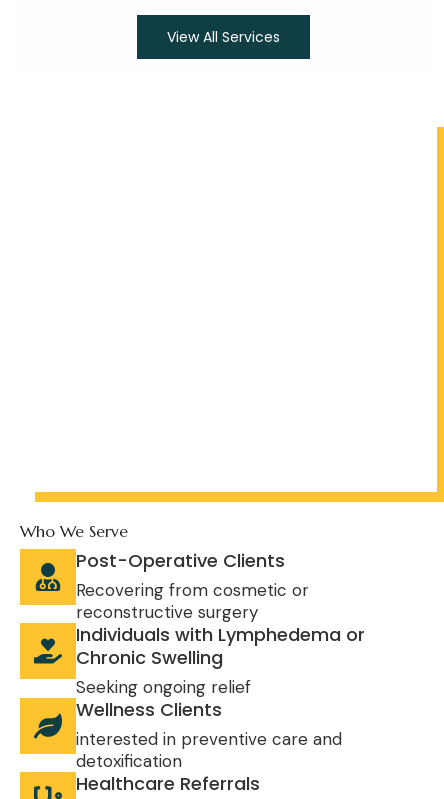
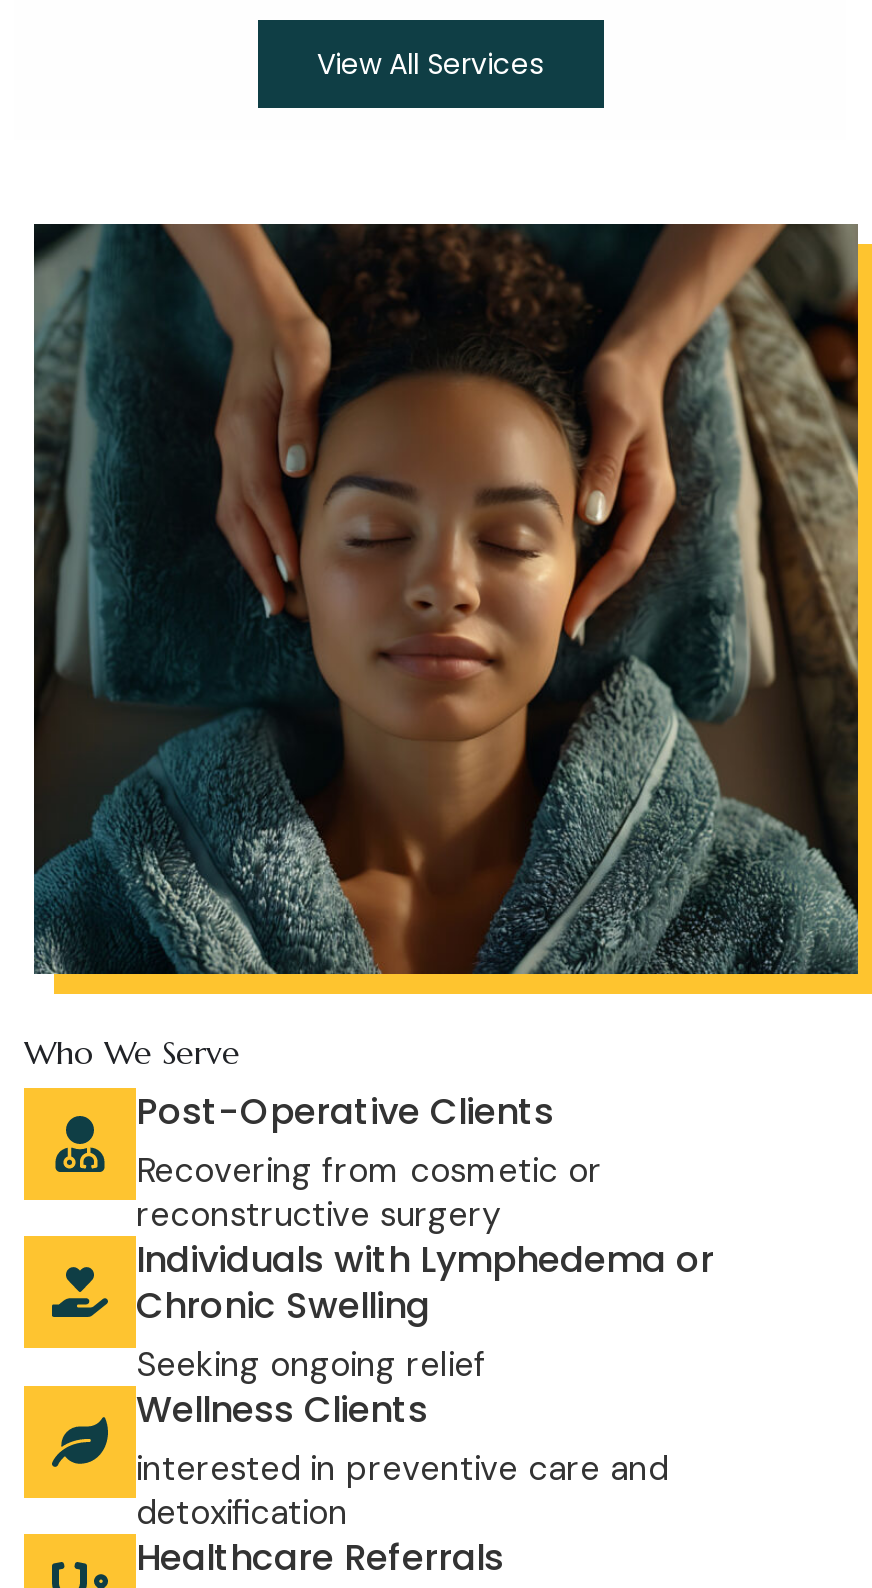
none -> [32,222,860,976] [image]

